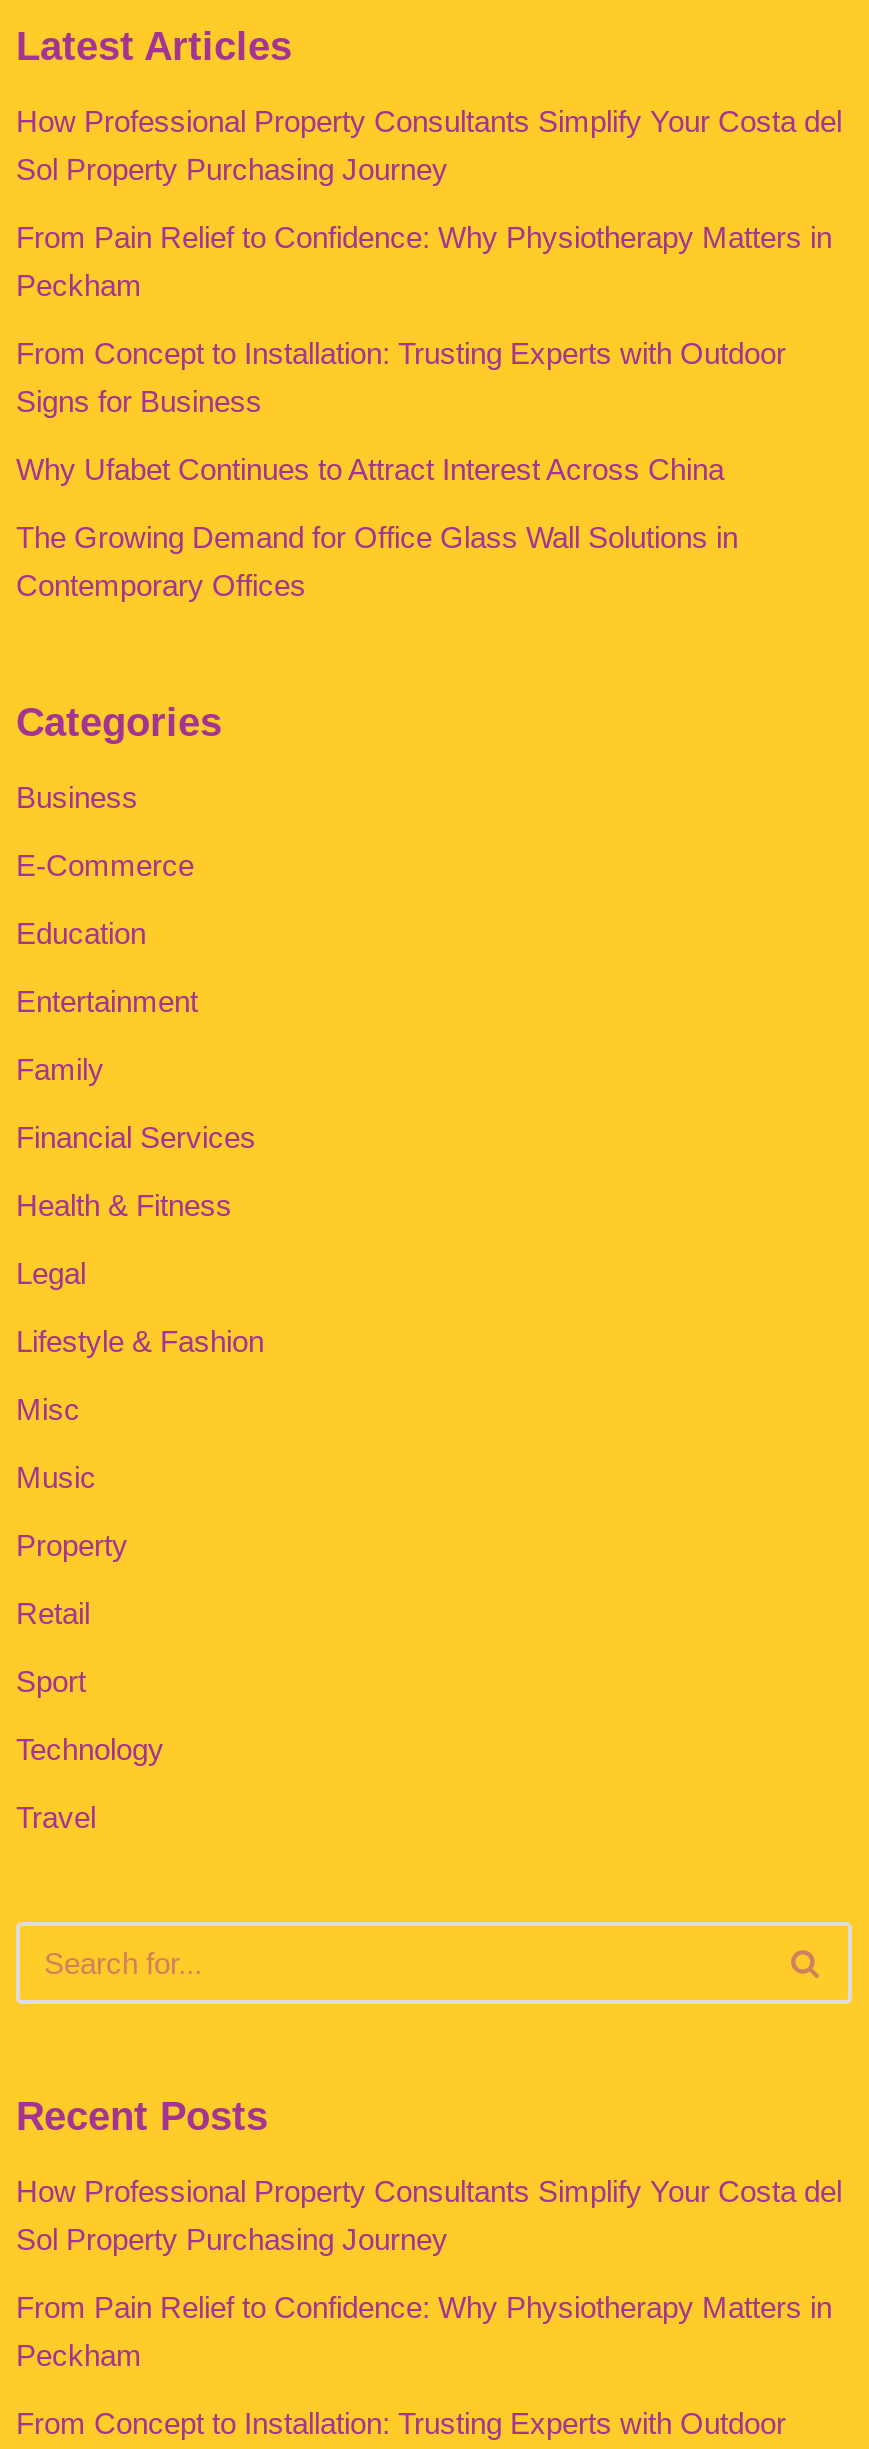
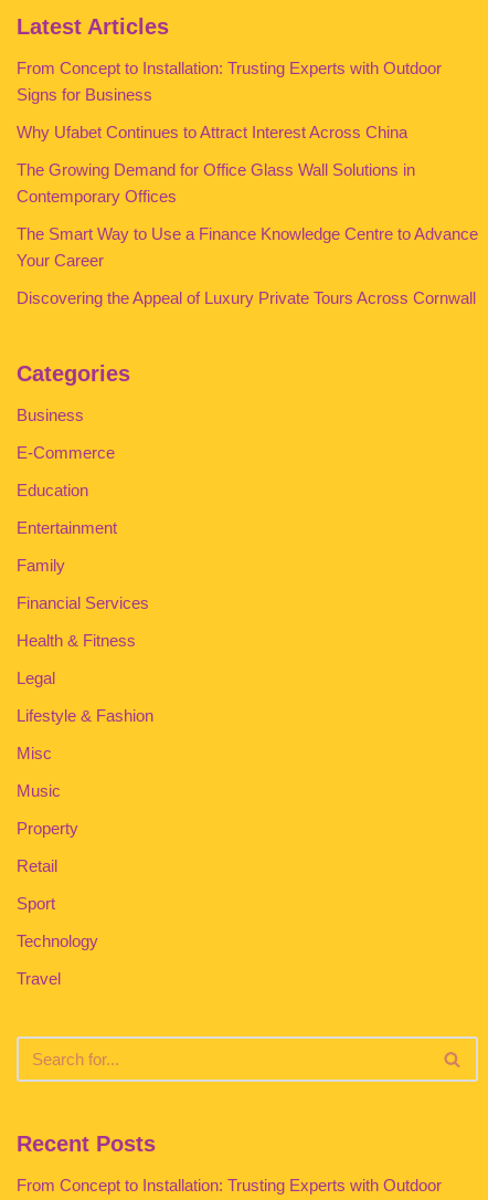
[16,104,842,302] How Professional Property Consultants Simplify Your Costa del | Sol Property Purchasing Journey | From Pain Relief to Confidence: Why Physiotherapy Matters in | Peckham -> none
none -> [17,224,478,307] The Smart Way to Use a Finance Knowledge Centre to Advance | Your Career | Discovering the Appeal of Luxury Private Tours Across Cornwall
[16,2174,842,2372] How Professional Property Consultants Simplify Your Costa del | Sol Property Purchasing Journey | From Pain Relief to Confidence: Why Physiotherapy Matters in | Peckham -> none

